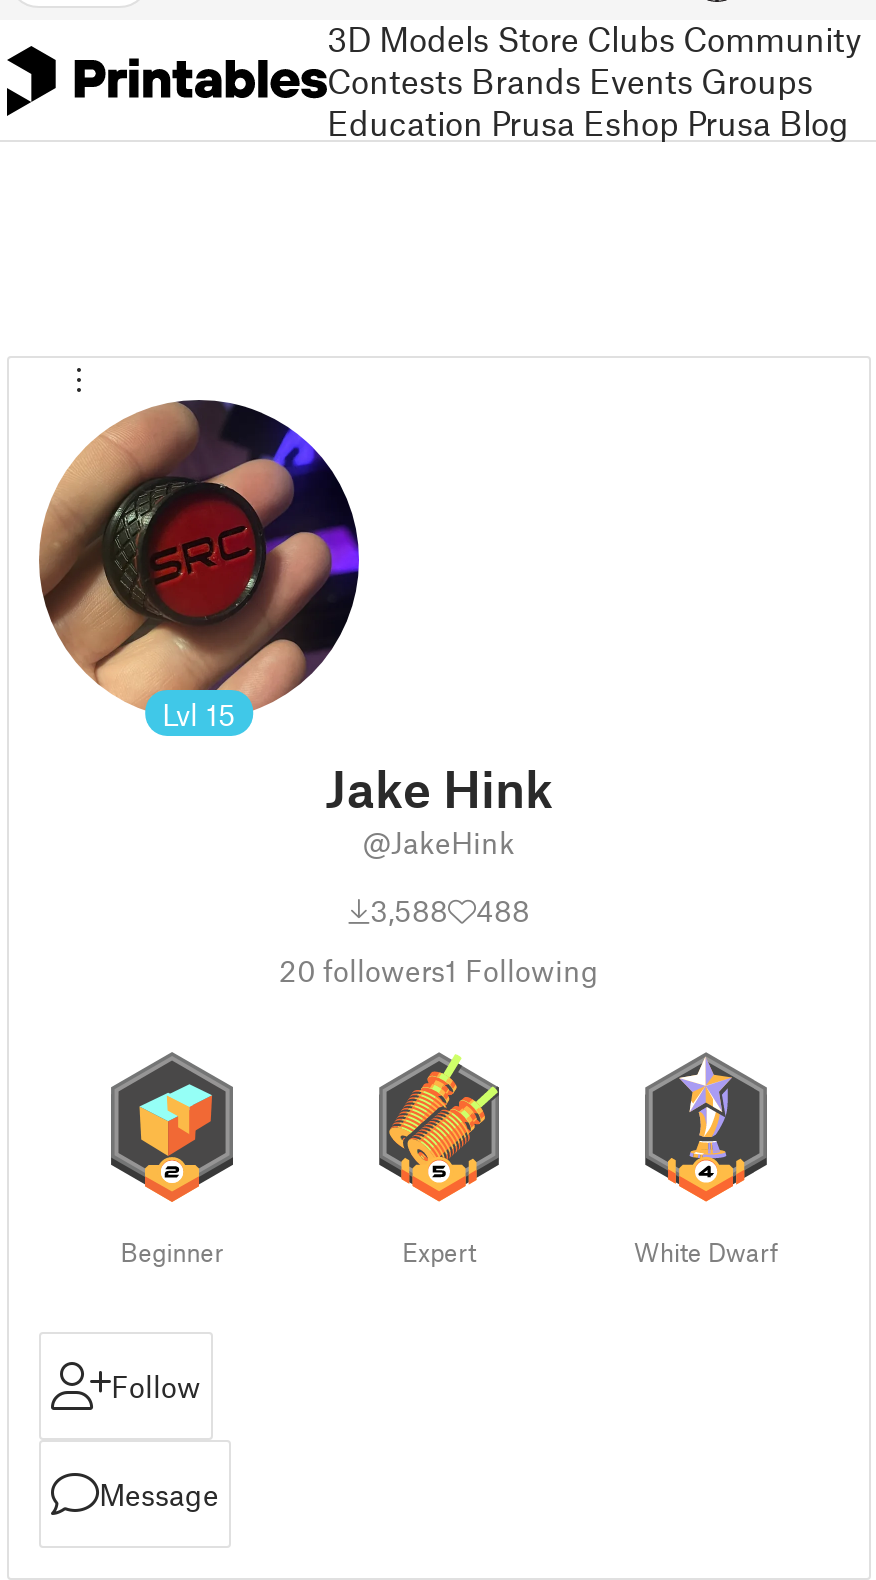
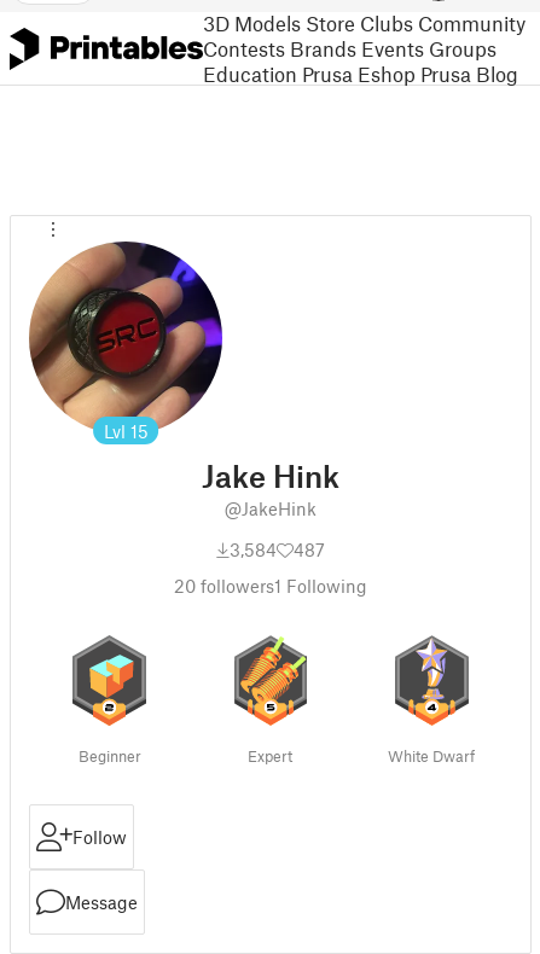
[370,892,448,928] 3,588 -> [230,539,277,560] 3,584
[476,892,530,928] 488 -> [294,539,325,560] 487

